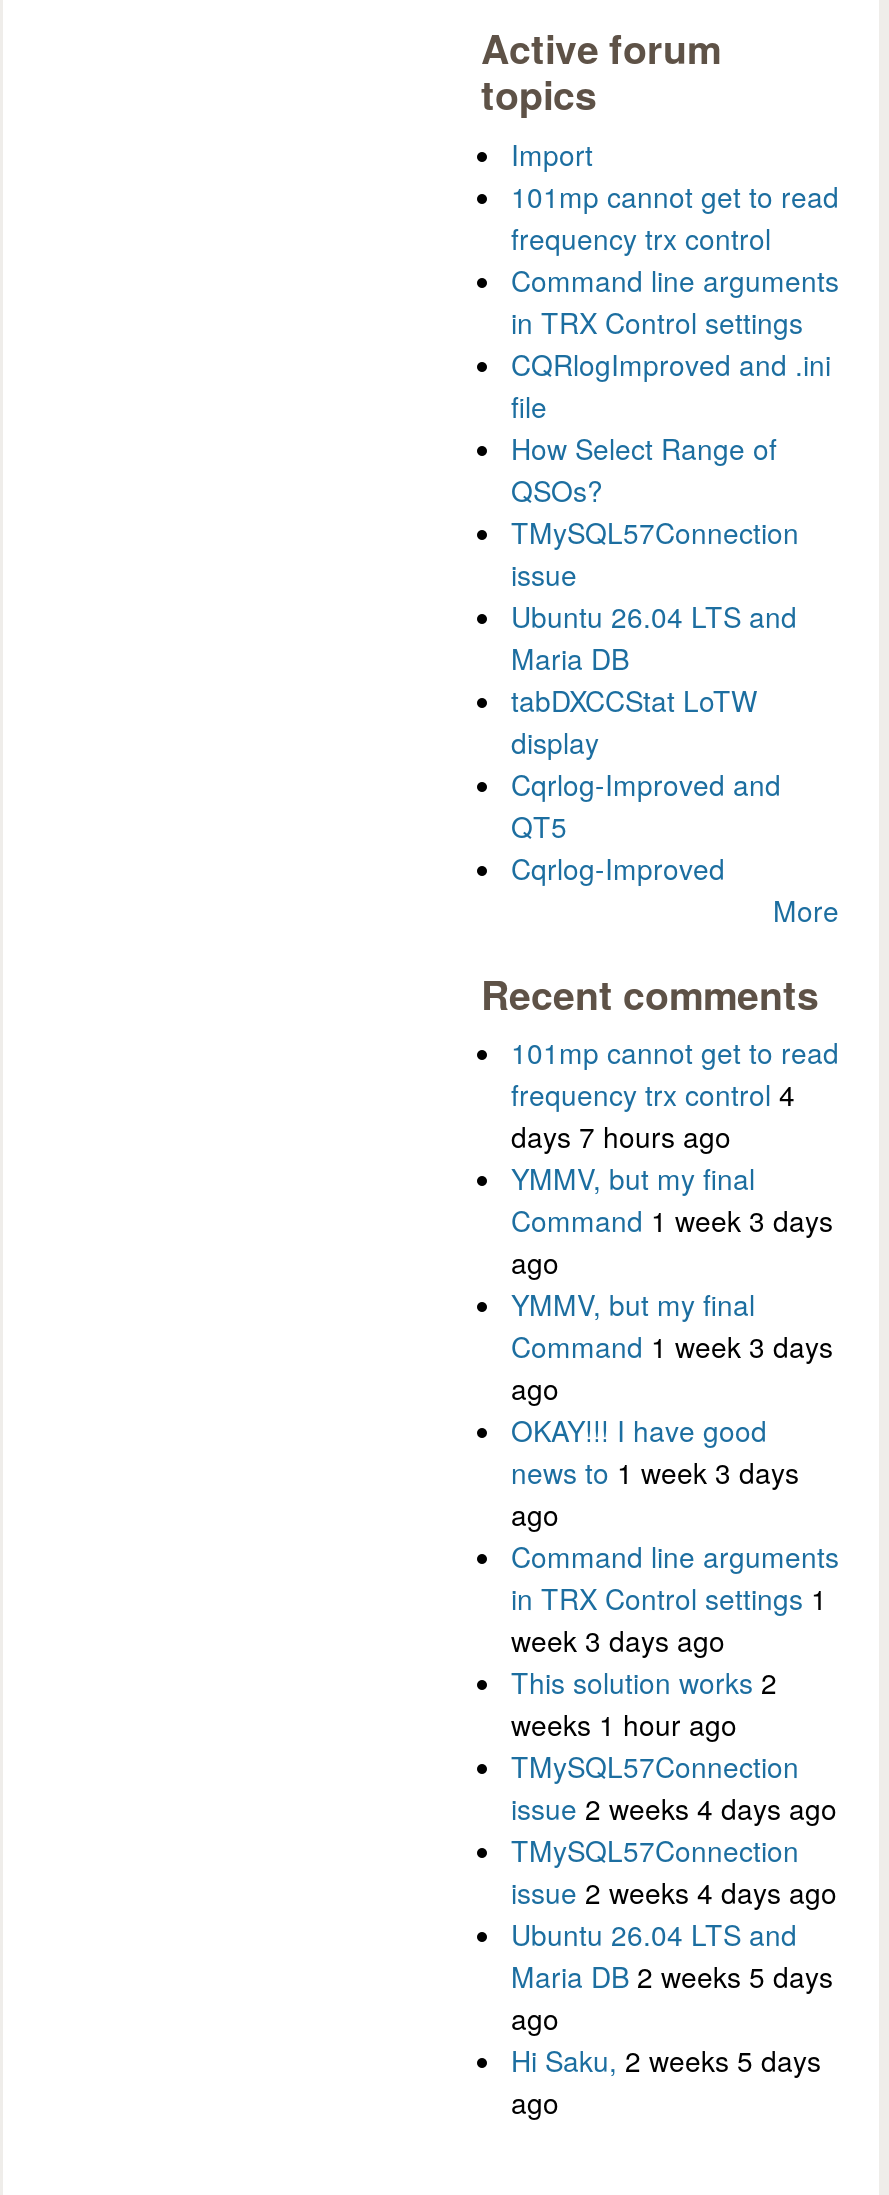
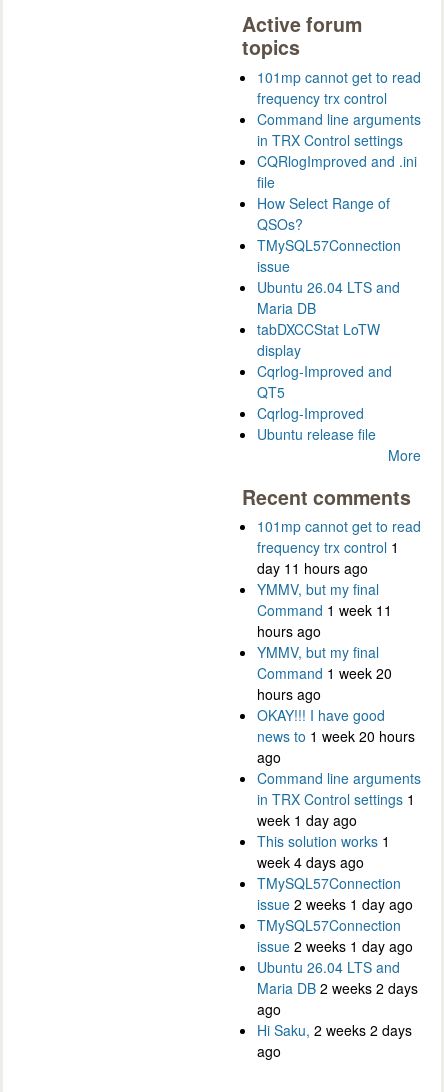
[511,133,593,173] Import -> none
moved [511,175,839,887] -> [257,66,421,422]: 101mp cannot get to read | frequency trx control | Command line arguments | ... | QT5 | Cqrlog-Improved
none -> [257,423,376,443] Ubuntu release file
[511,1075,795,1115] frequency trx control 4 -> [257,537,399,557] frequency trx control 1
[511,1117,731,1157] days 7 hours ago -> [257,558,368,578] day 11 hours ago
[511,1201,833,1283] Command 1 week 3 days | ago -> [257,600,392,641] Command 1 week 11 | hours ago
[511,1327,833,1409] Command 1 week 3 days | ago -> [257,663,392,704] Command 1 week 20 | hours ago
[511,1453,799,1493] news to 1 week 3 days -> [257,726,415,746] news to 1 week 20 hours
[511,1621,725,1661] week 3 days ago -> [257,810,357,830] week 1 day ago
[511,1663,777,1703] This solution works 2 -> [257,831,390,851] This solution works 1
[511,1705,737,1745] weeks 1 hour ago -> [257,852,364,872] week 4 days ago
[511,1789,837,1829] issue 2 weeks 4 days ago -> [257,894,413,914] issue 2 weeks 1 day ago
[511,1873,837,1913] issue 2 weeks 4 days ago -> [257,936,413,956] issue 2 weeks 1 day ago
[511,1957,833,1997] Maria DB 2 weeks 5 days -> [257,978,418,998] Maria DB 2 weeks 2 days
[511,2041,821,2081] Hi Saku, 2 weeks 5 days -> [257,1020,412,1040] Hi Saku, 2 weeks 2 days

